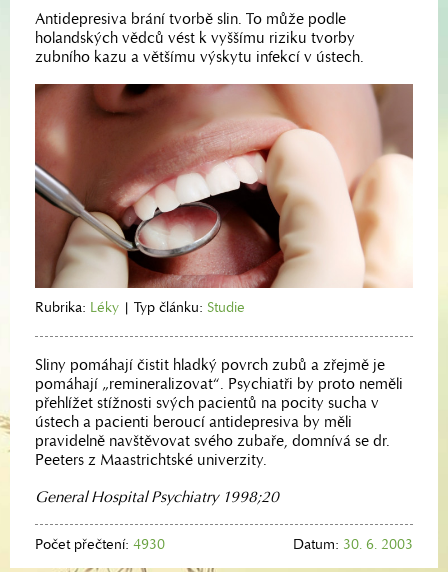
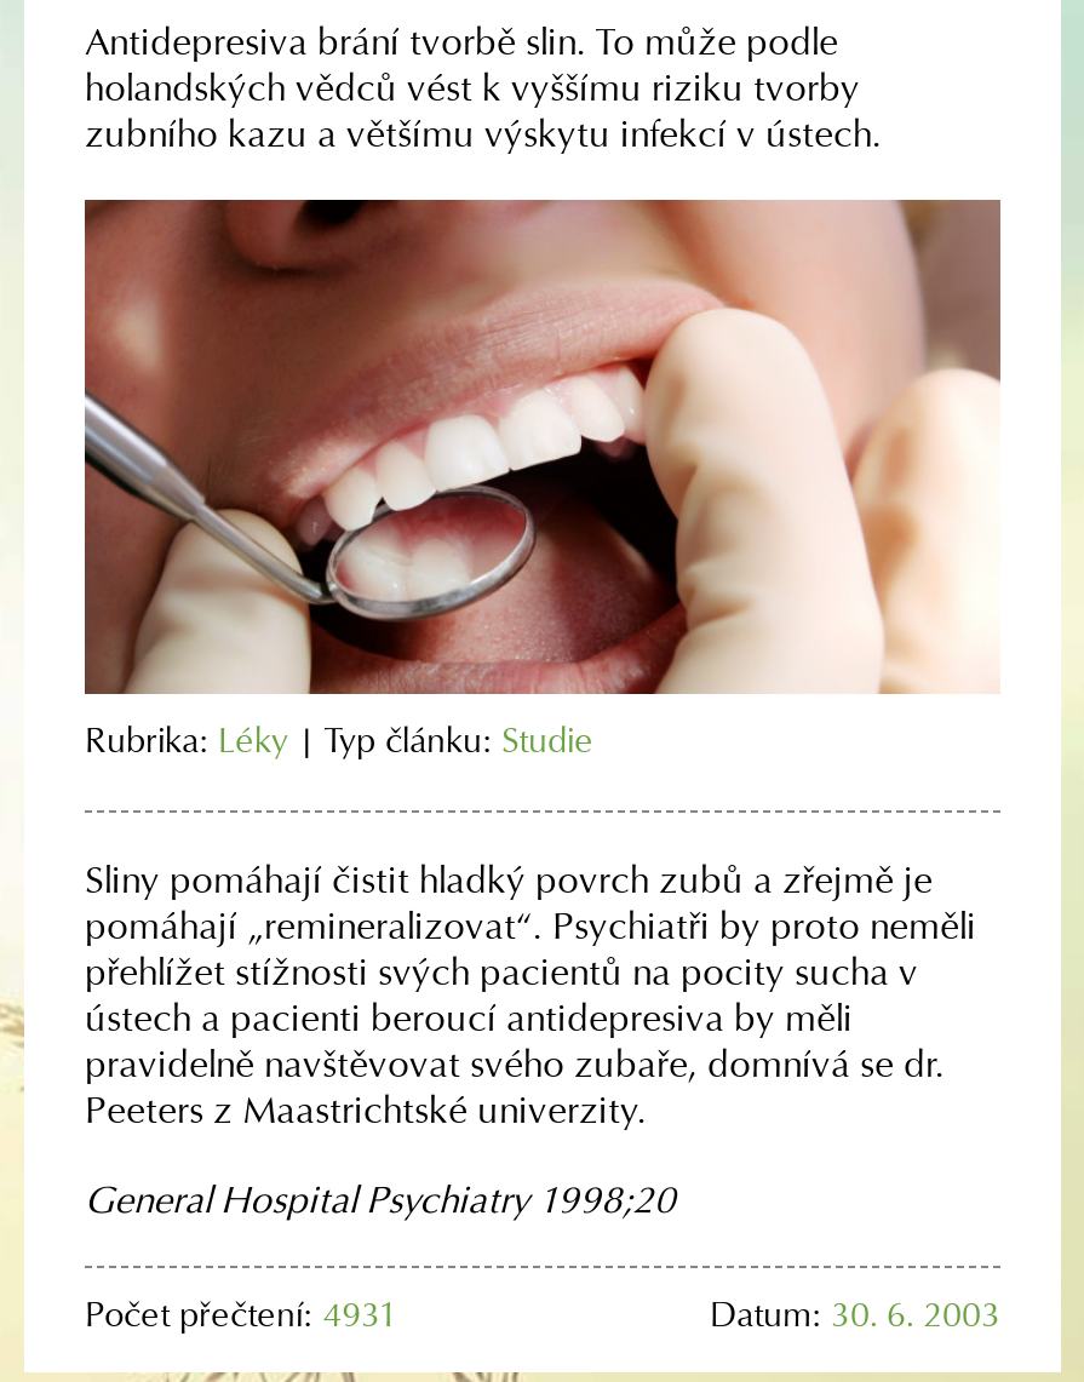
[35,535,165,553] Počet přečtení: 4930 -> [85,1292,397,1335] Počet přečtení: 4931

